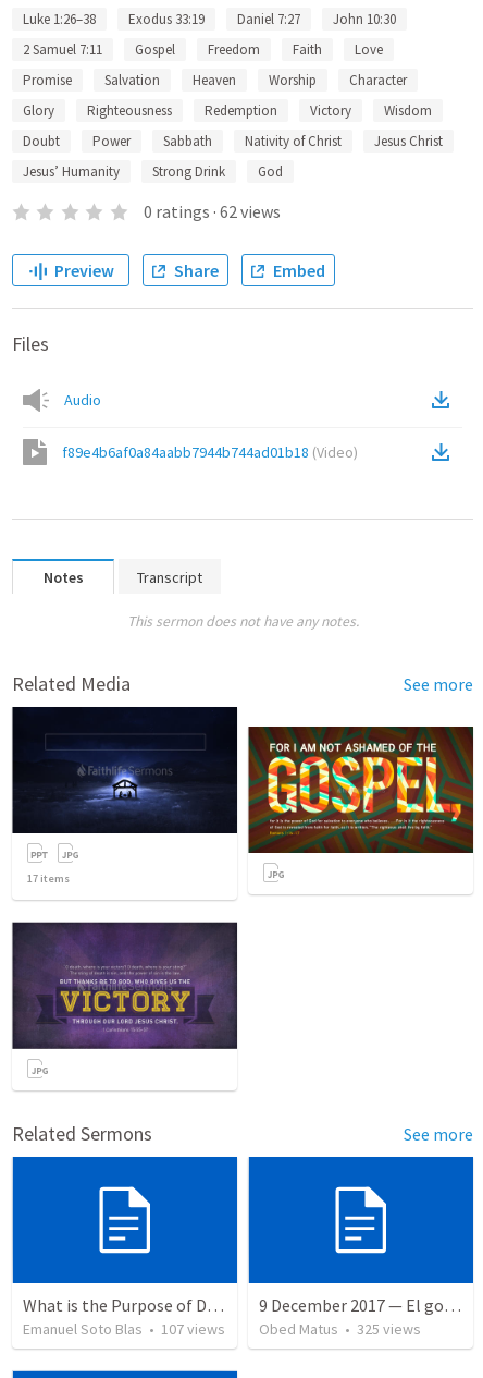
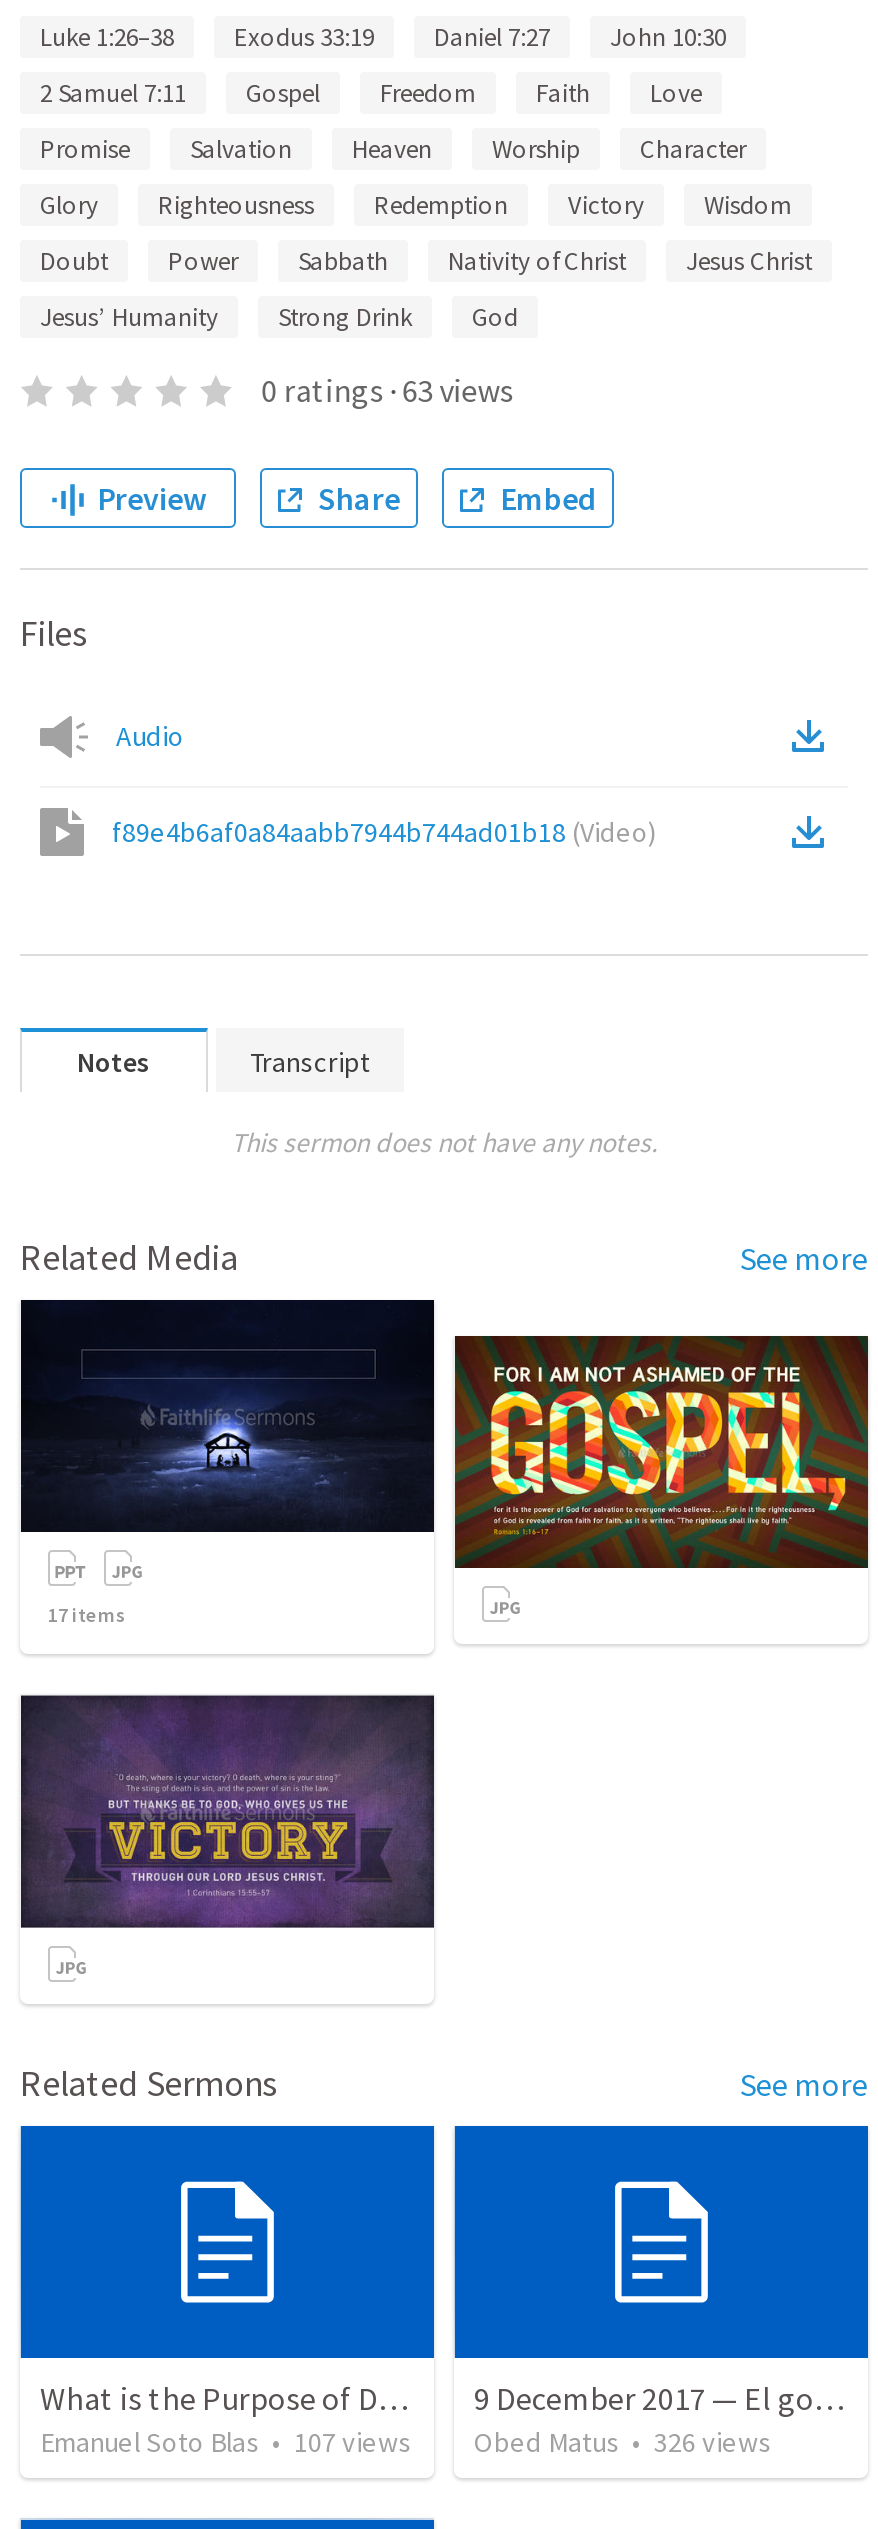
[143,200,280,222] 0 ratings · 62 views -> [261,370,513,410] 0 ratings · 63 views
[259,1320,421,1339] Obed Matus • 325 views -> [474,2425,772,2461] Obed Matus • 326 views

